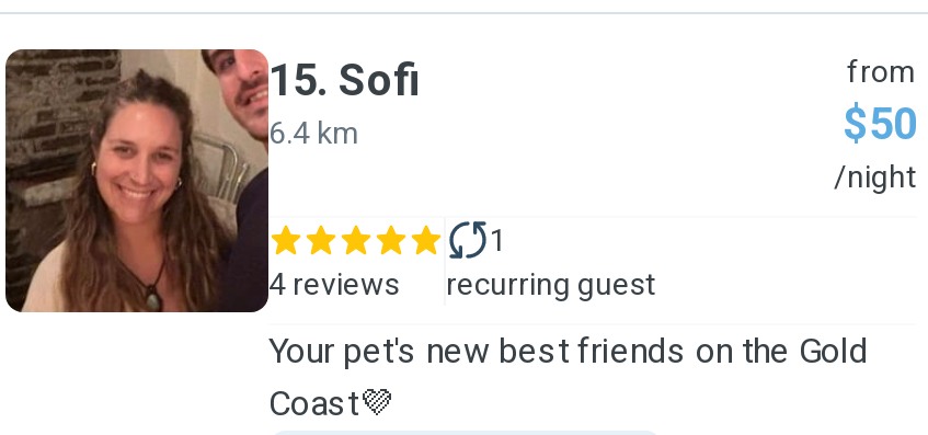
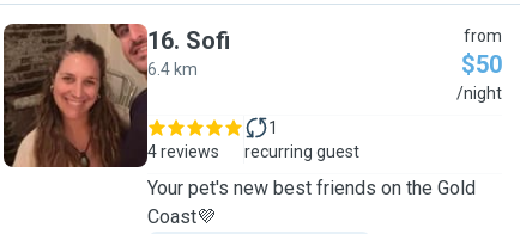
[268,54,420,106] 15. Sofi -> [147,26,230,55] 16. Sofi

